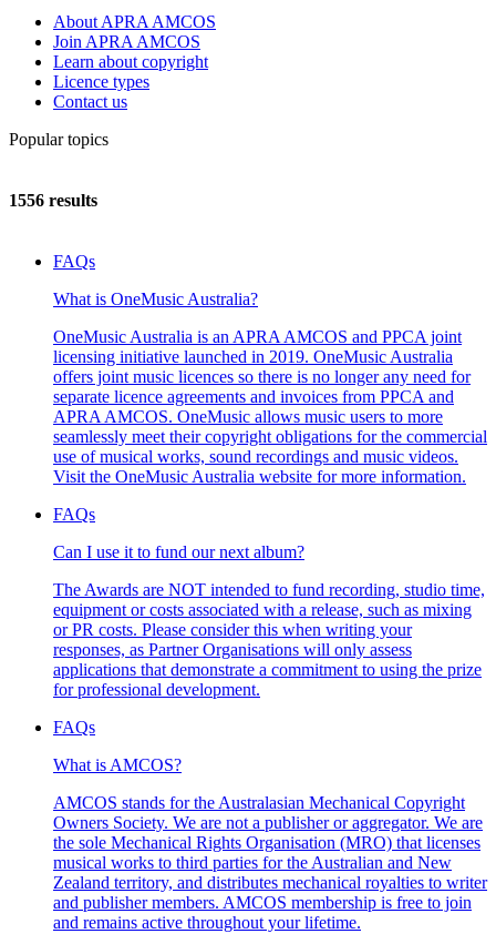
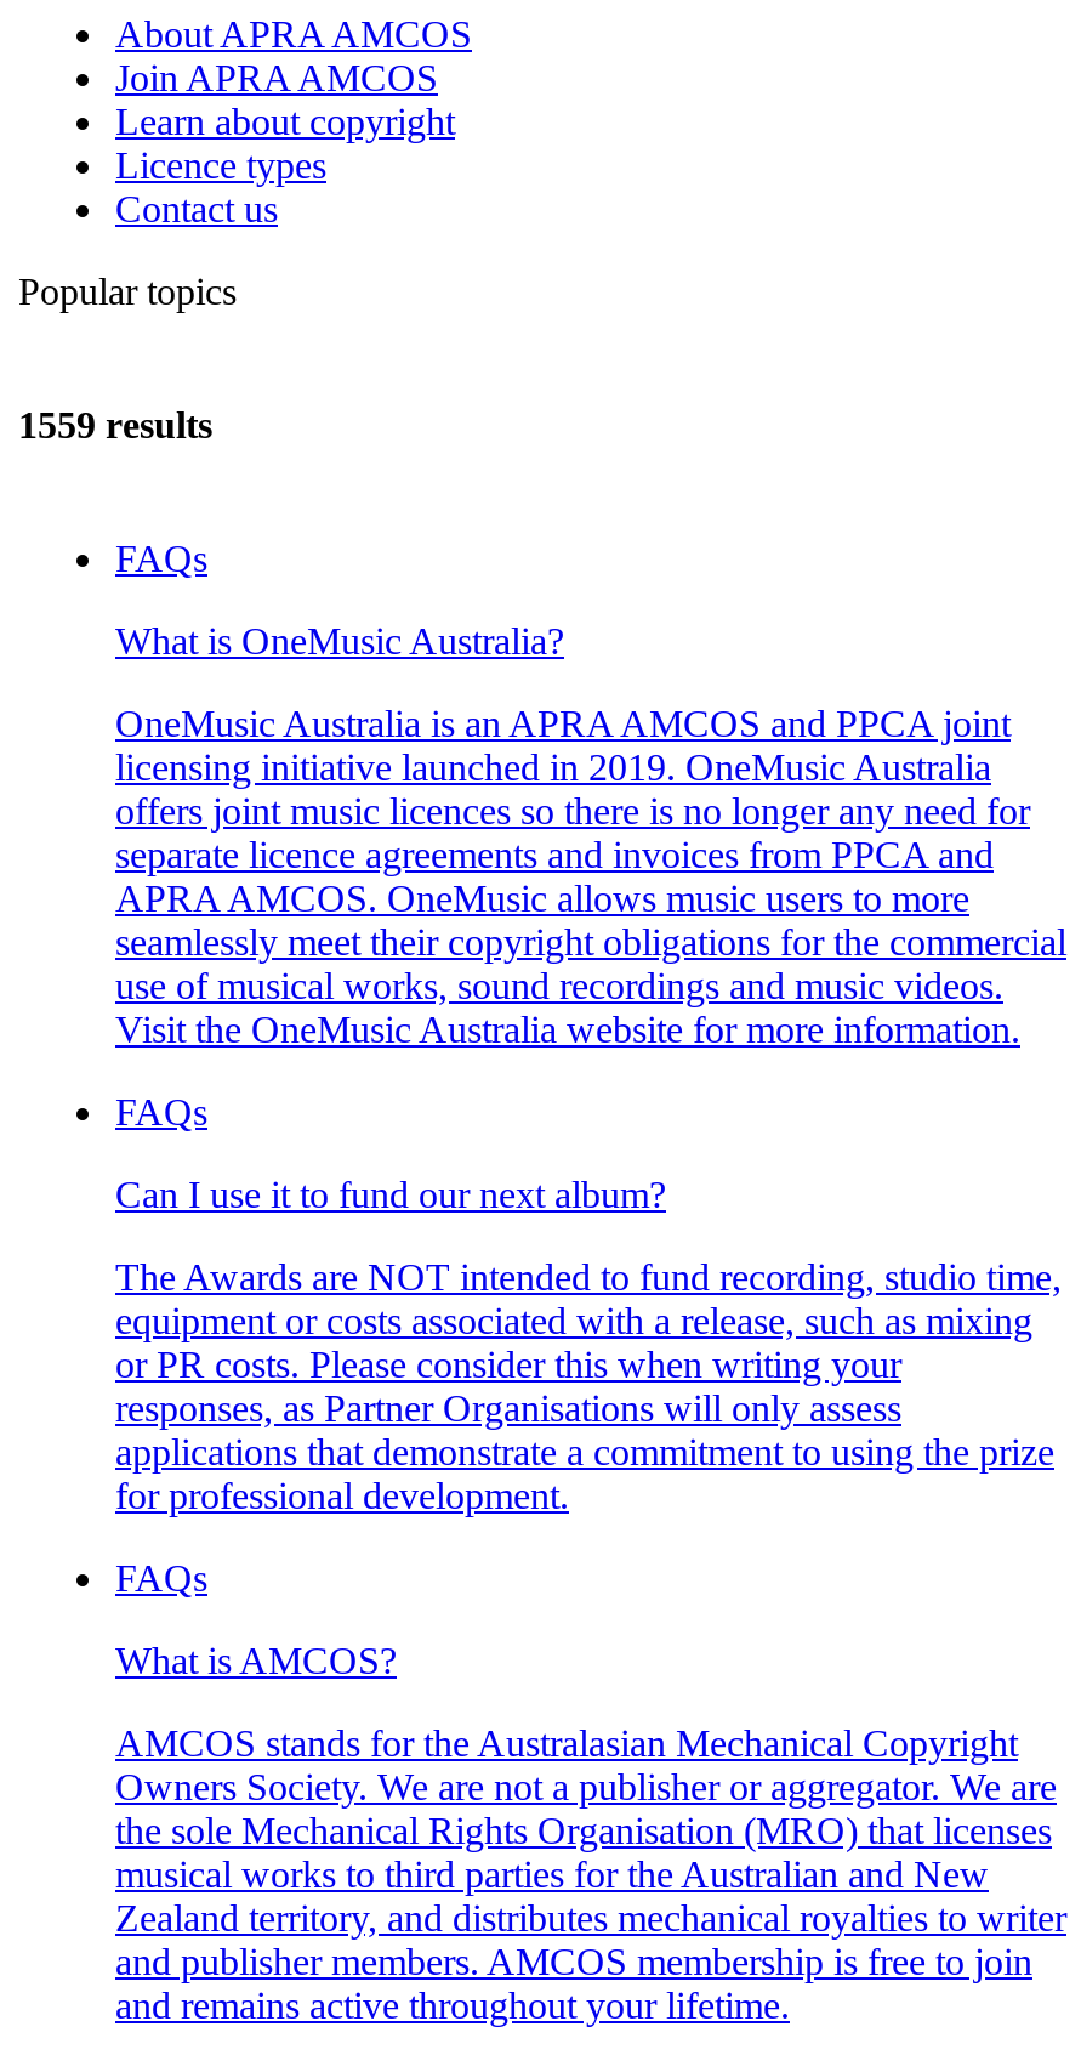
[9,191,97,210] 1556 results -> [18,405,212,446] 1559 results

